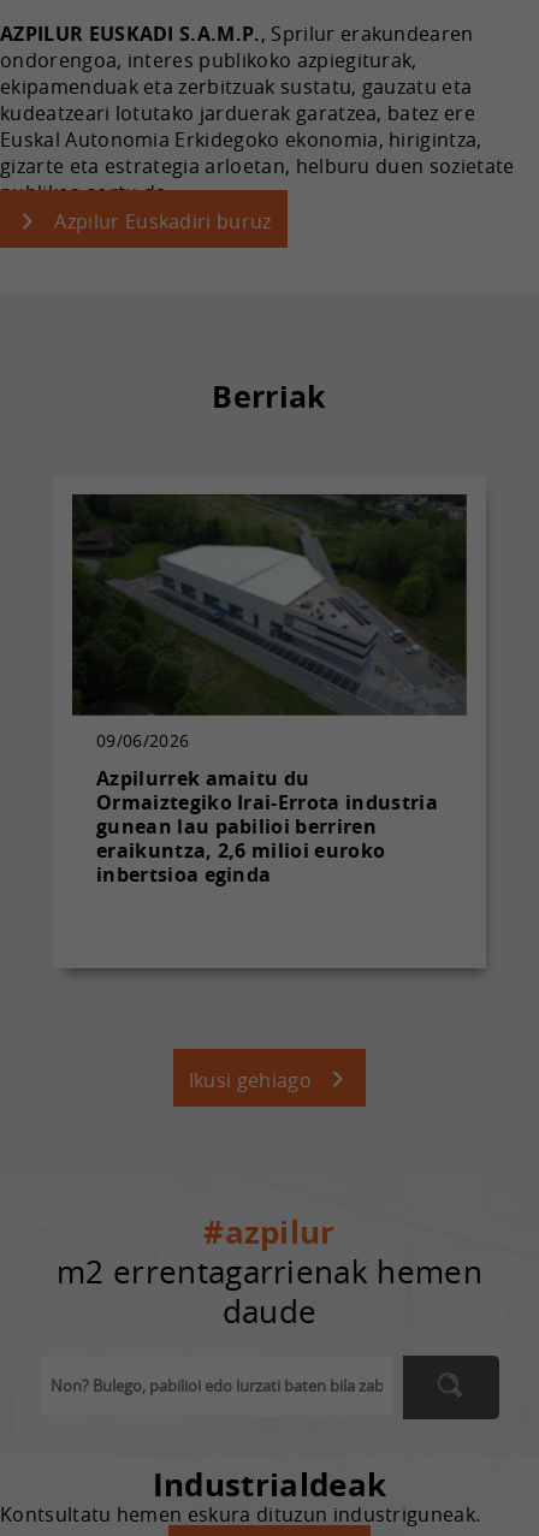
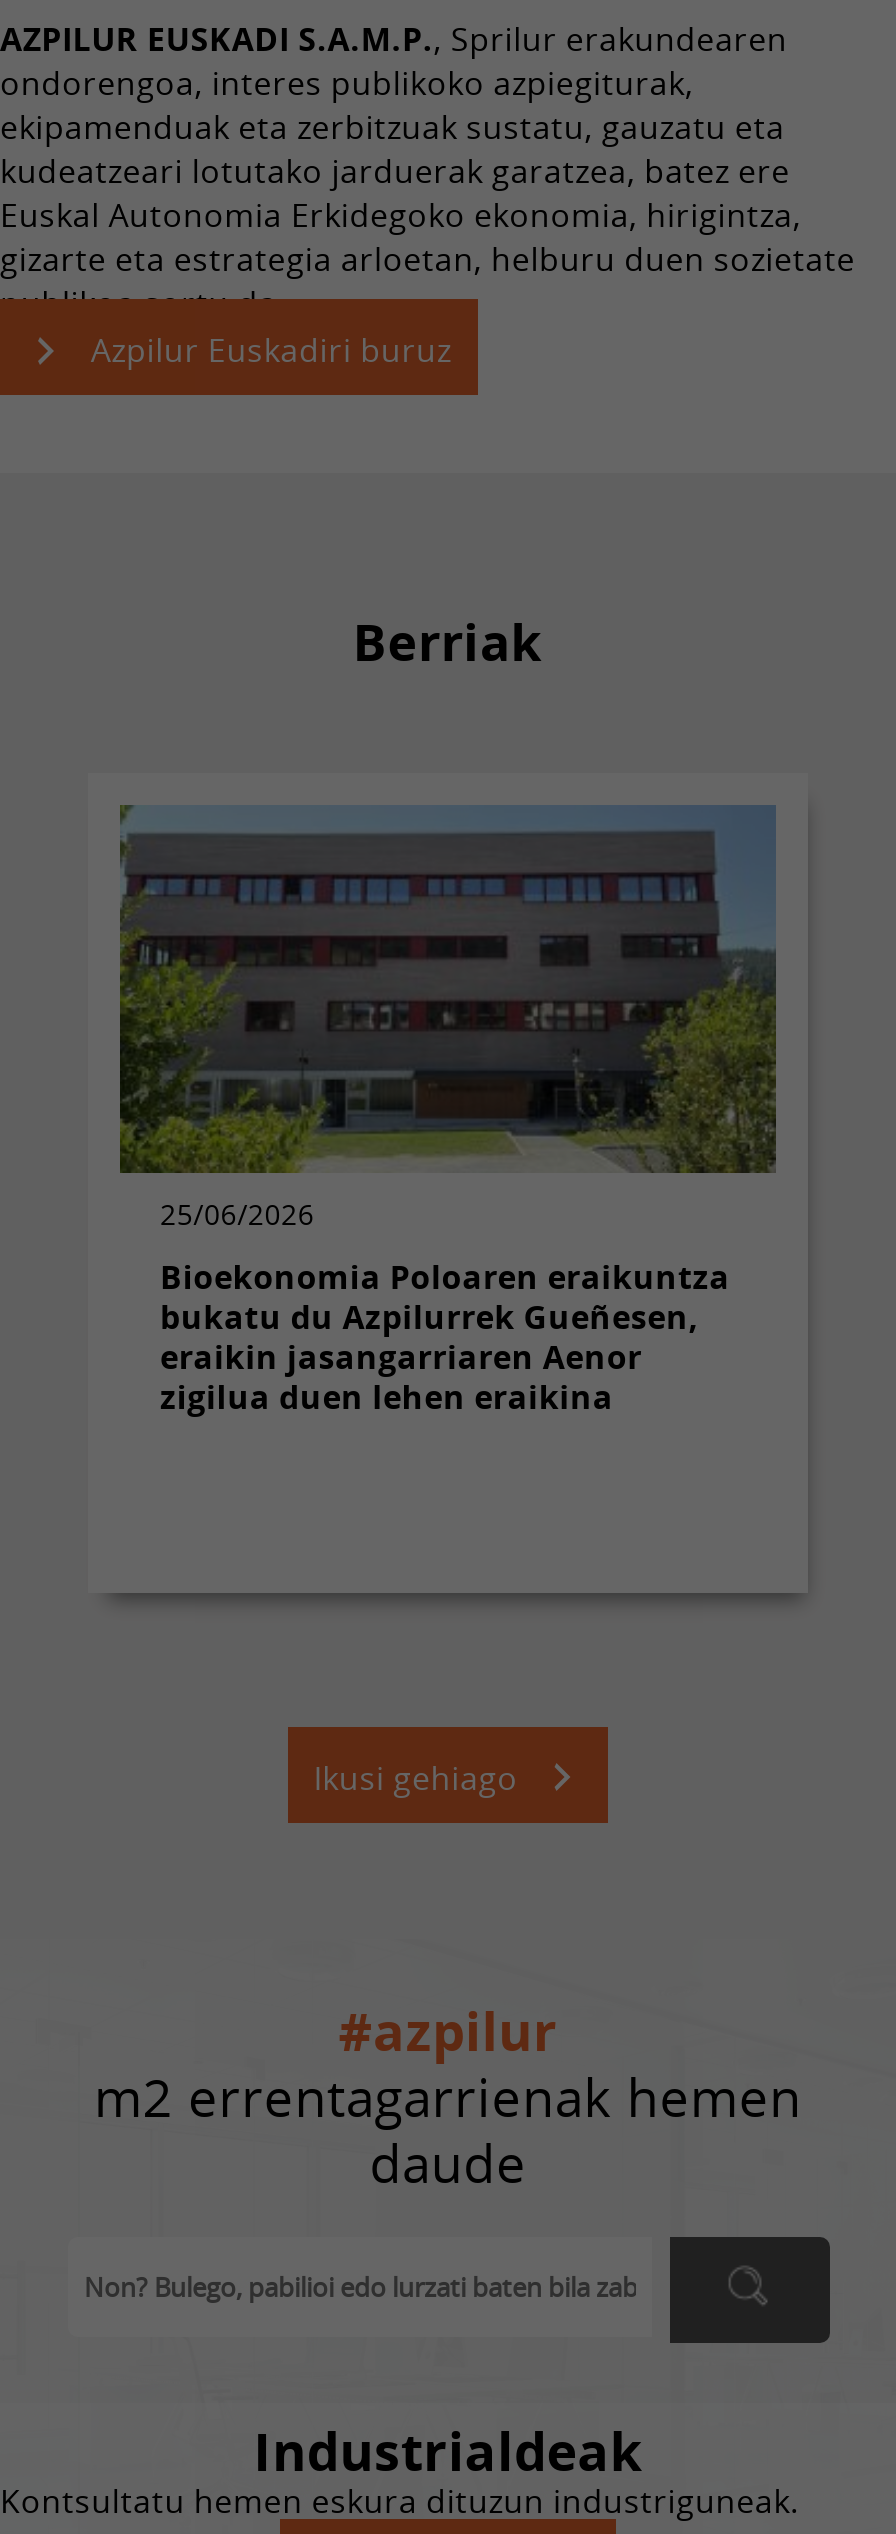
[71,493,468,752] [image] | 09/06/2026 -> [118,803,776,1234] [image] | 25/06/2026
[96,766,438,888] Azpilurrek amaitu du | Ormaiztegiko Irai-Errota industria | gunean lau pabilioi berriren | eraikuntza, 2,6 milioi euroko | inbertsioa eginda -> [160,1256,730,1420] Bioekonomia Poloaren eraikuntza | bukatu du Azpilurrek Gueñesen, | eraikin jasangarriaren Aenor | zigilua duen lehen eraikina

